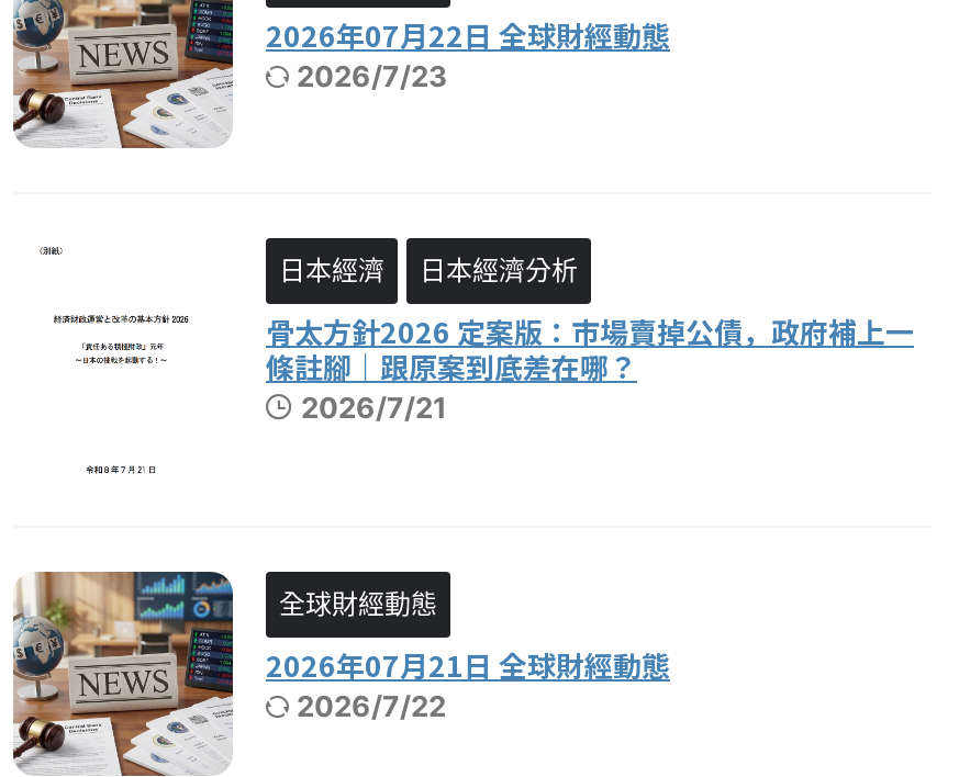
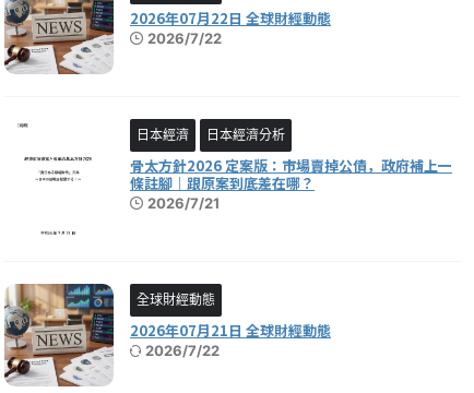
[297,59,448,94] 2026/7/23 -> [147,29,222,47] 2026/7/22

